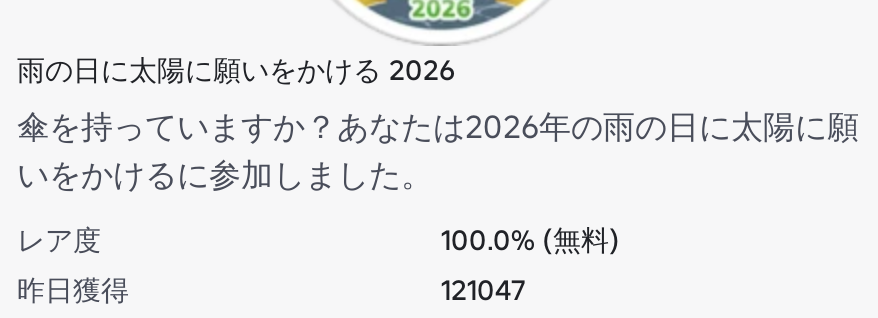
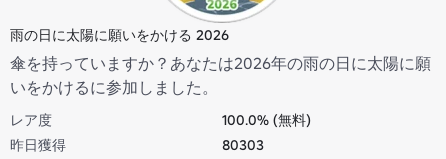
[441,273,525,309] 121047 -> [222,136,264,154] 80303

